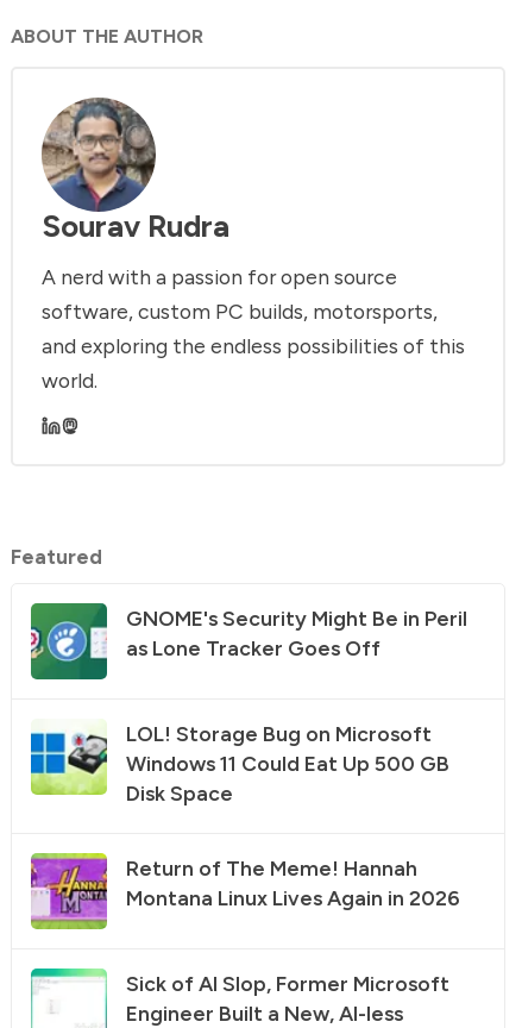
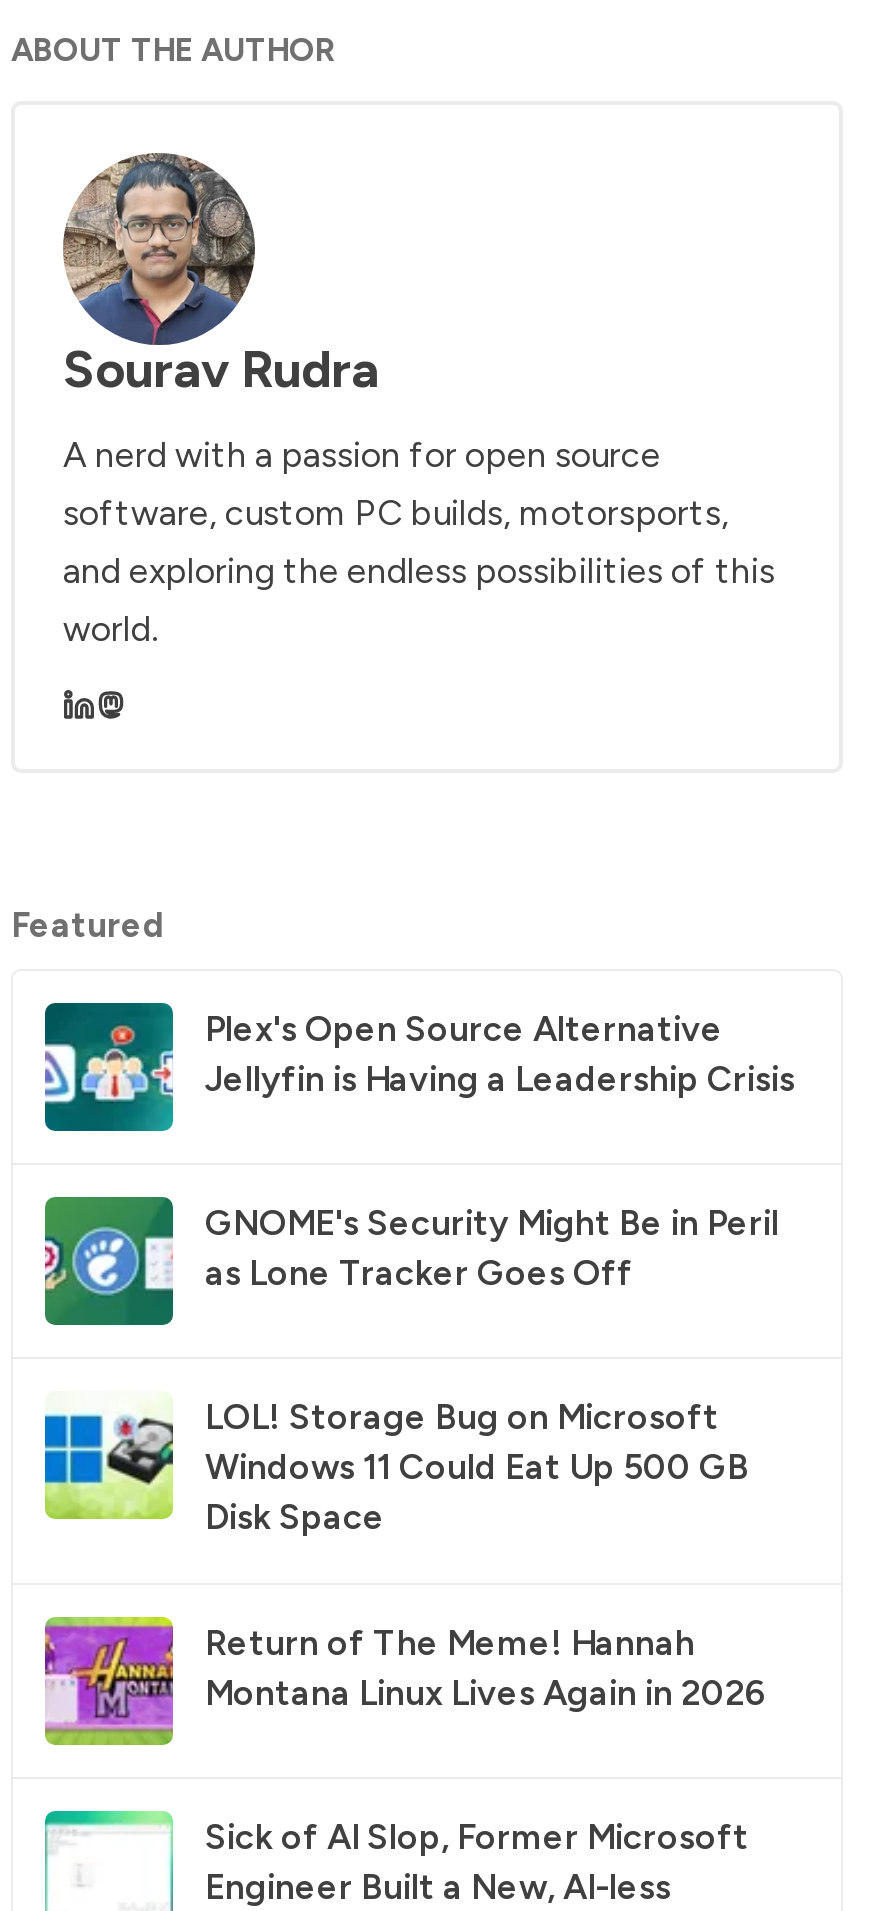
none -> [43,1003,795,1131] [image] | Plex's Open Source Alternative | Jellyfin is Having a Leadership Crisis

